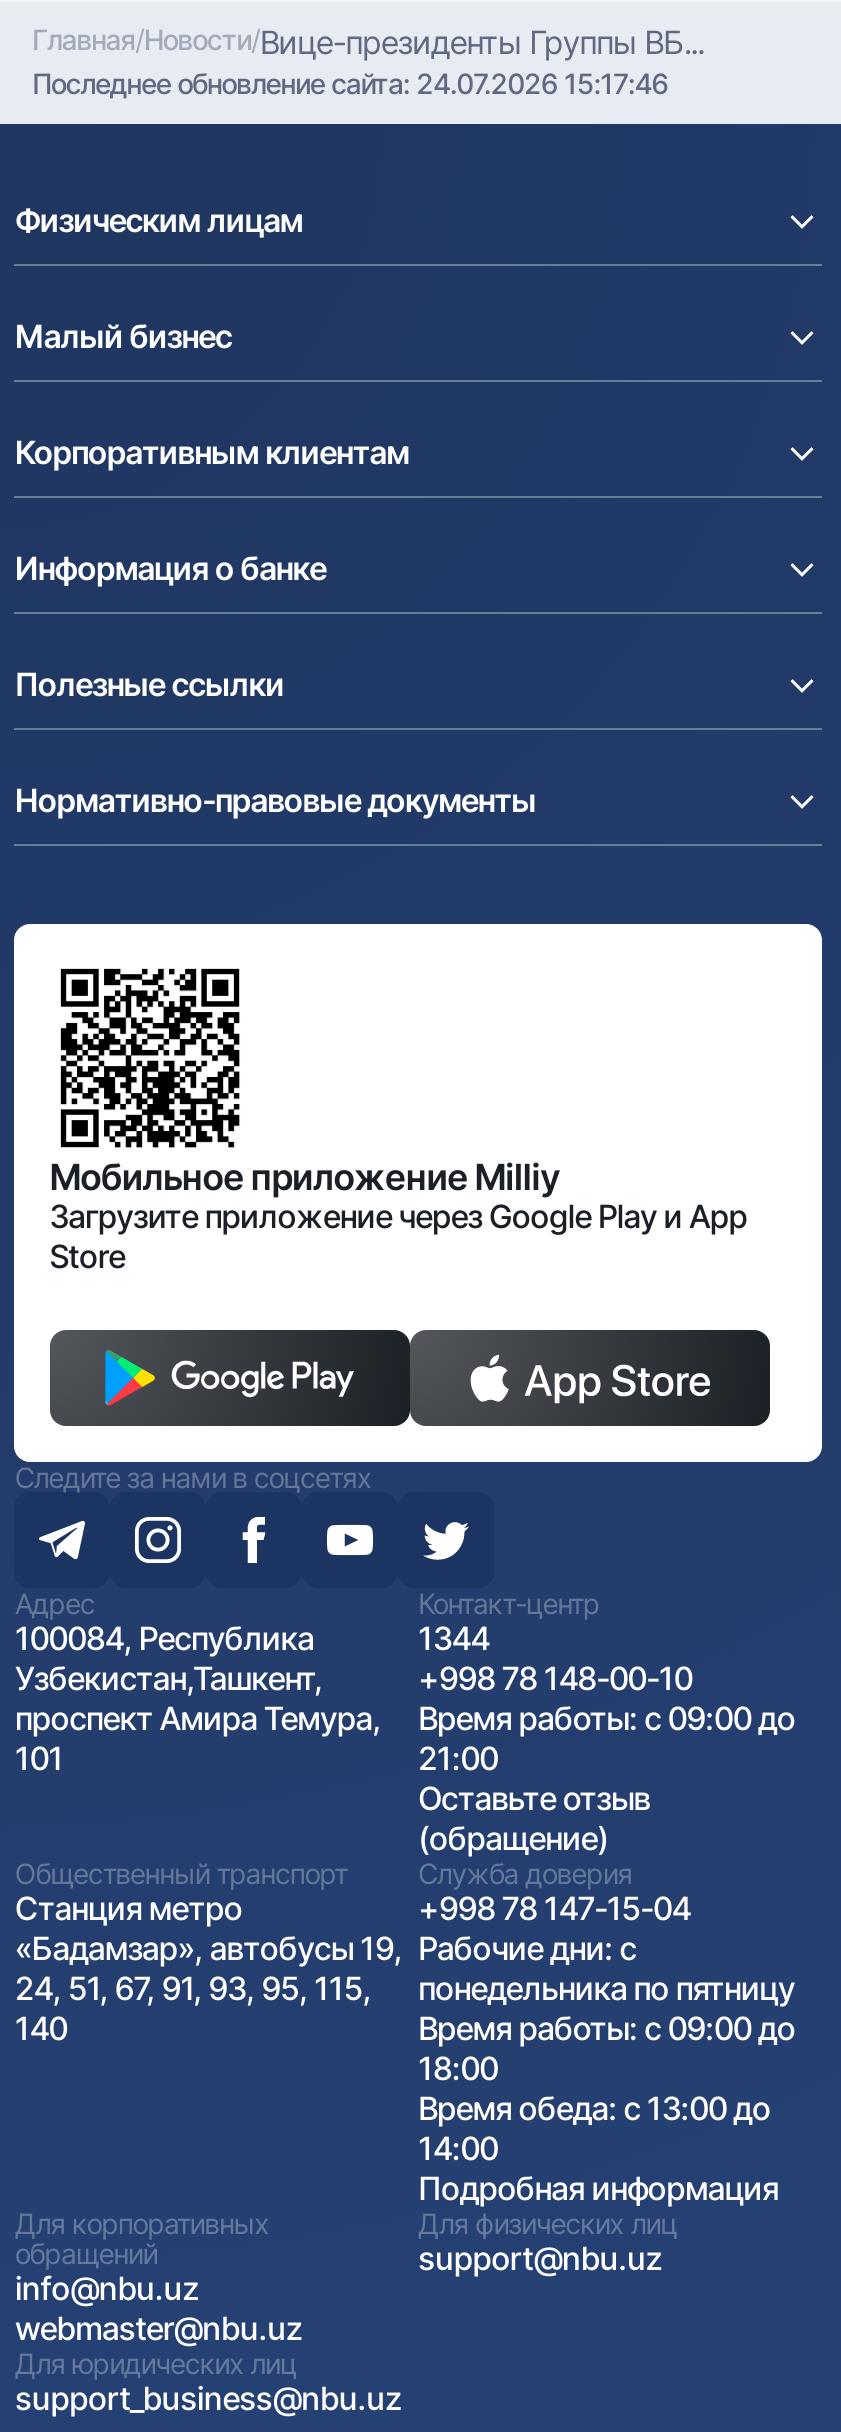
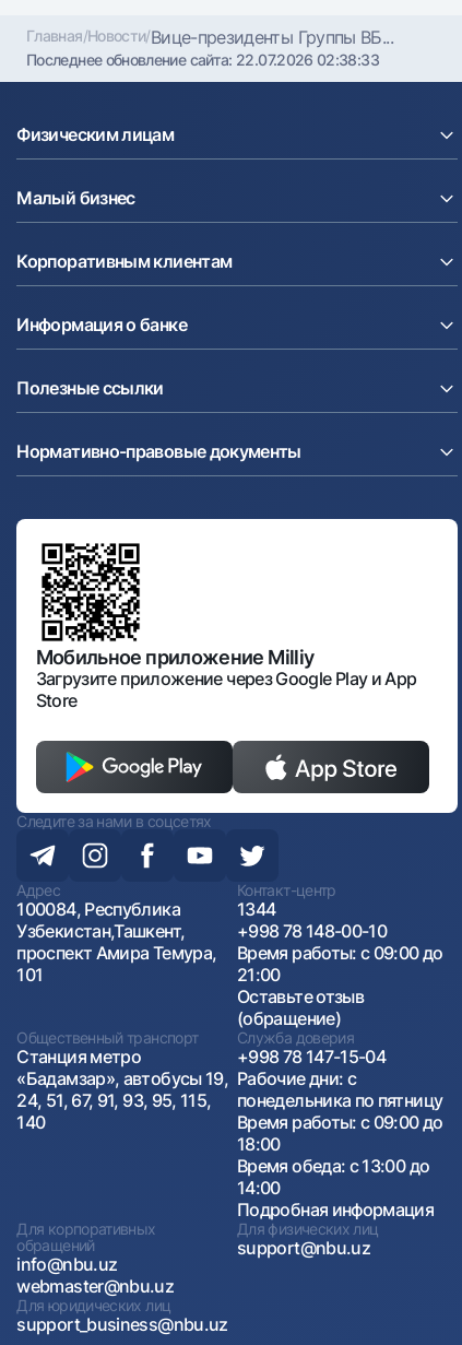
[32,67,668,101] Последнее обновление сайта: 24.07.2026 15:17:46 -> [26,51,379,69] Последнее обновление сайта: 22.07.2026 02:38:33

